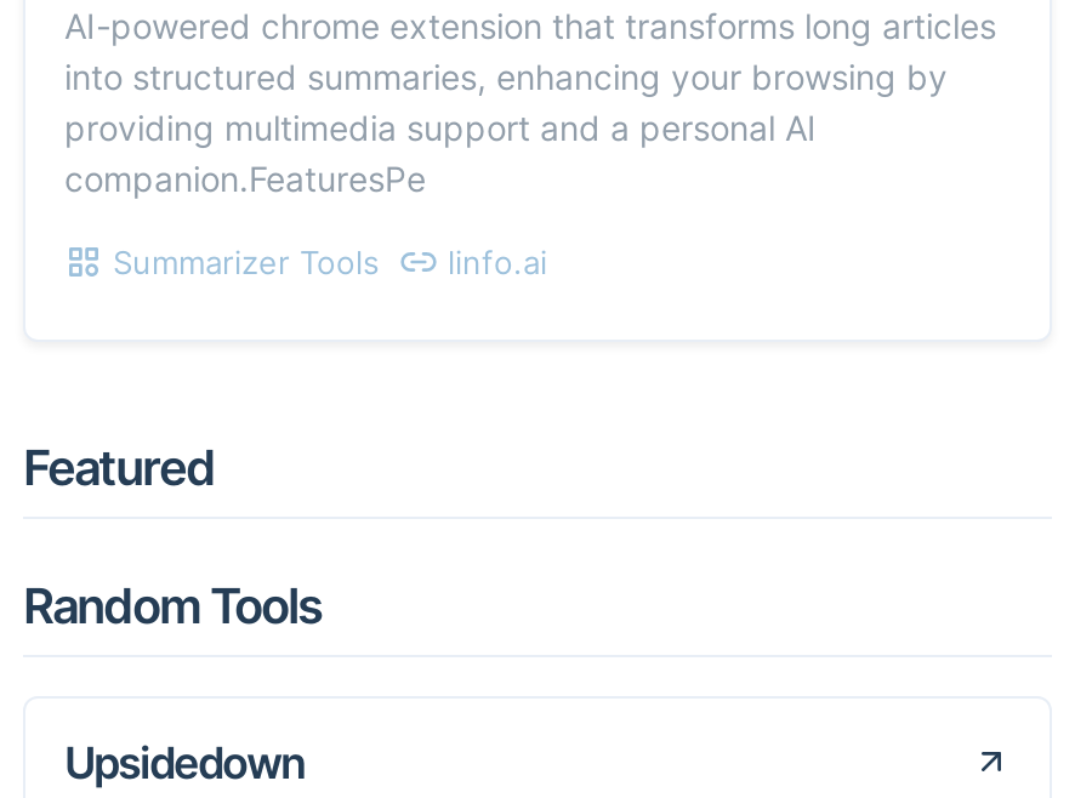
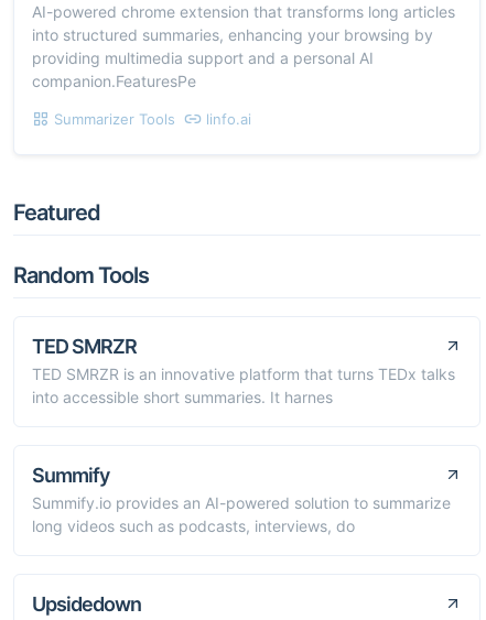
none -> [32,335,455,535] TED SMRZR | TED SMRZR is an innovative platform that turns TEDx talks | into accessible short summaries. It harnes | Summify | Summify.io provides an AI-powered solution to summarize | long videos such as podcasts, interviews, do

